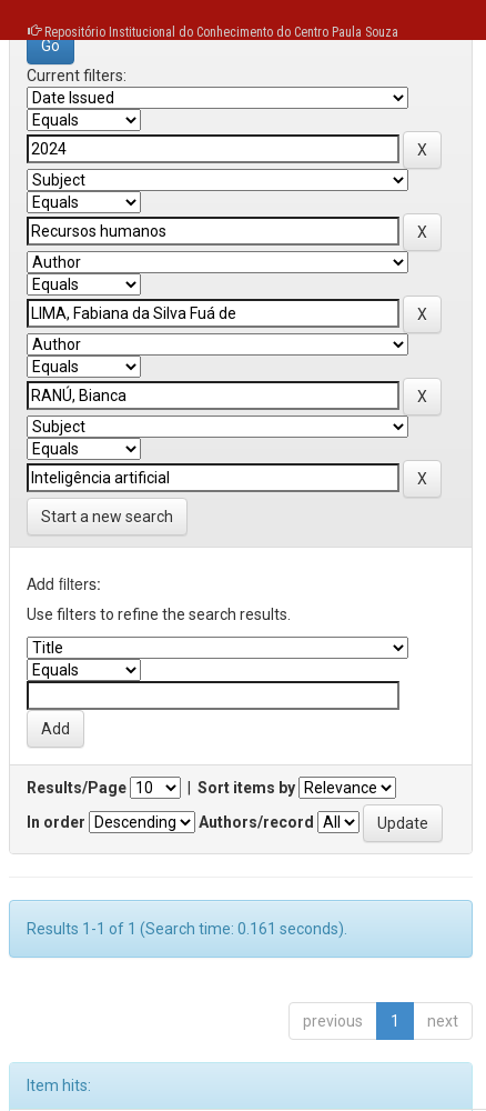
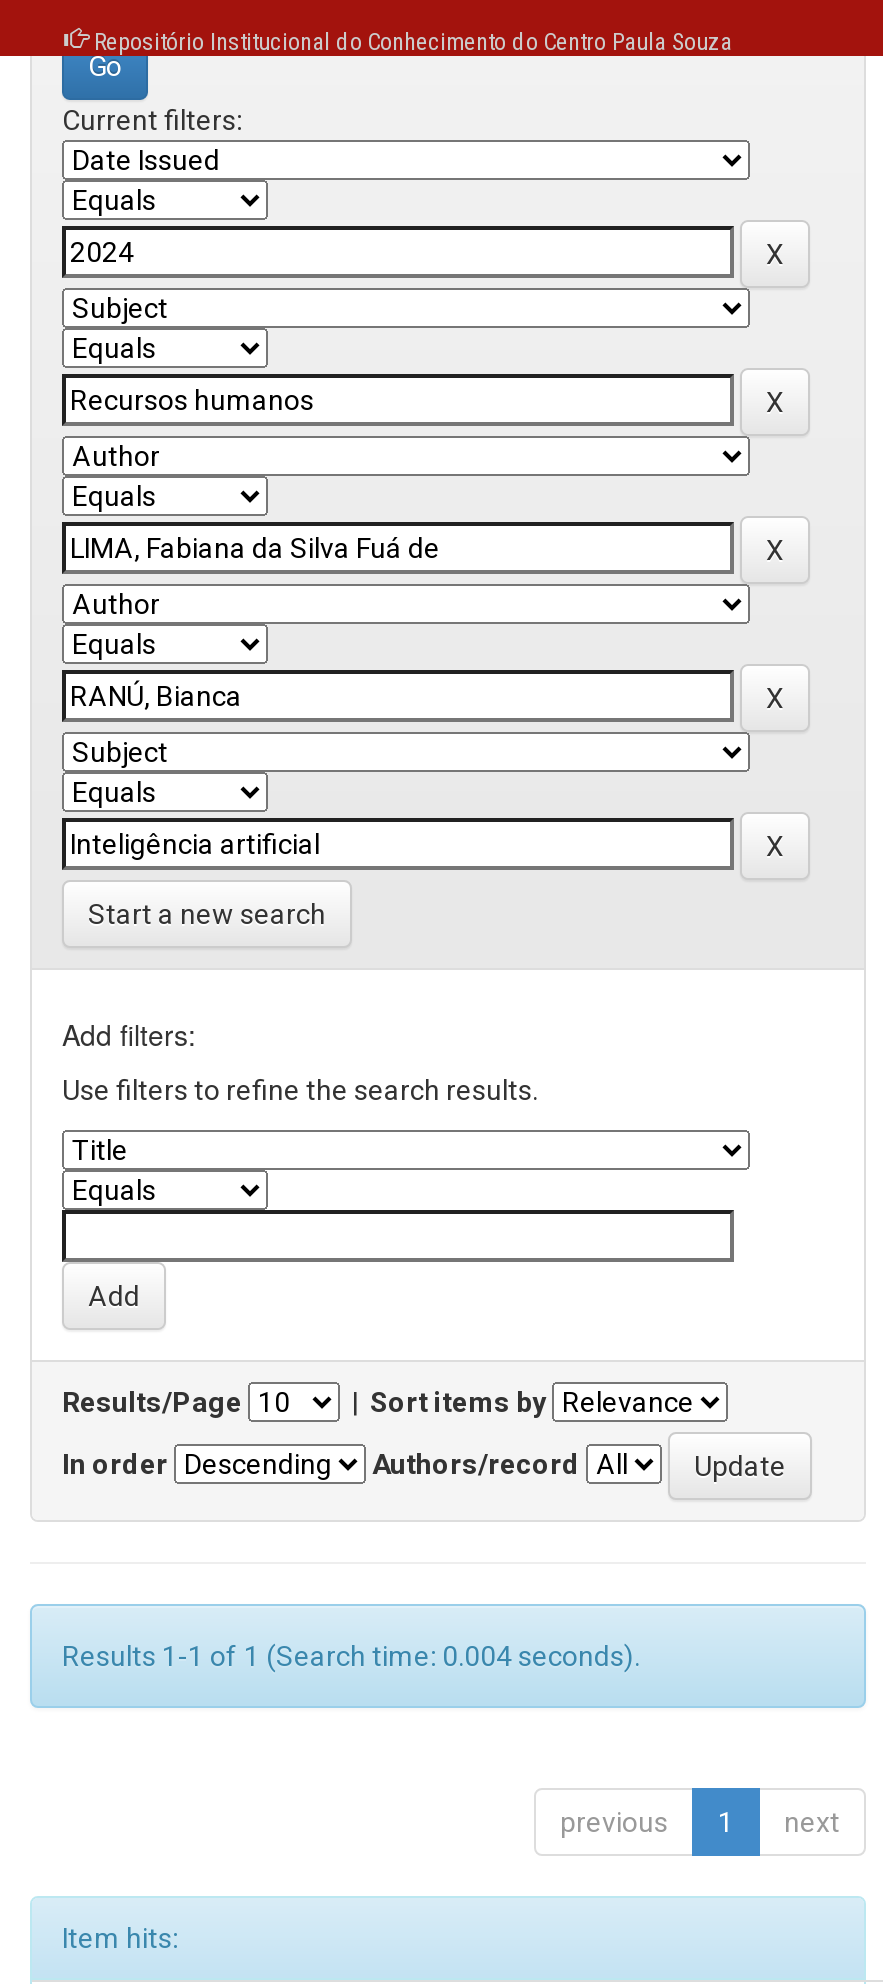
[27,920,347,938] Results 1-1 of 1 (Search time: 0.161 seconds). -> [62,1640,640,1672] Results 1-1 of 1 (Search time: 0.004 seconds).

